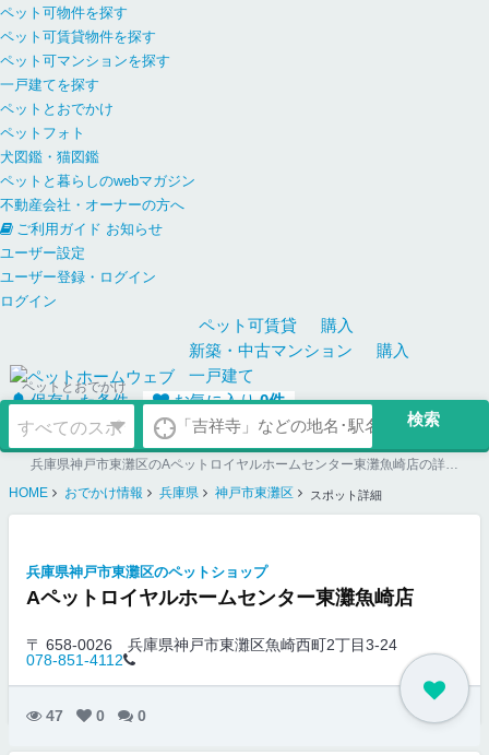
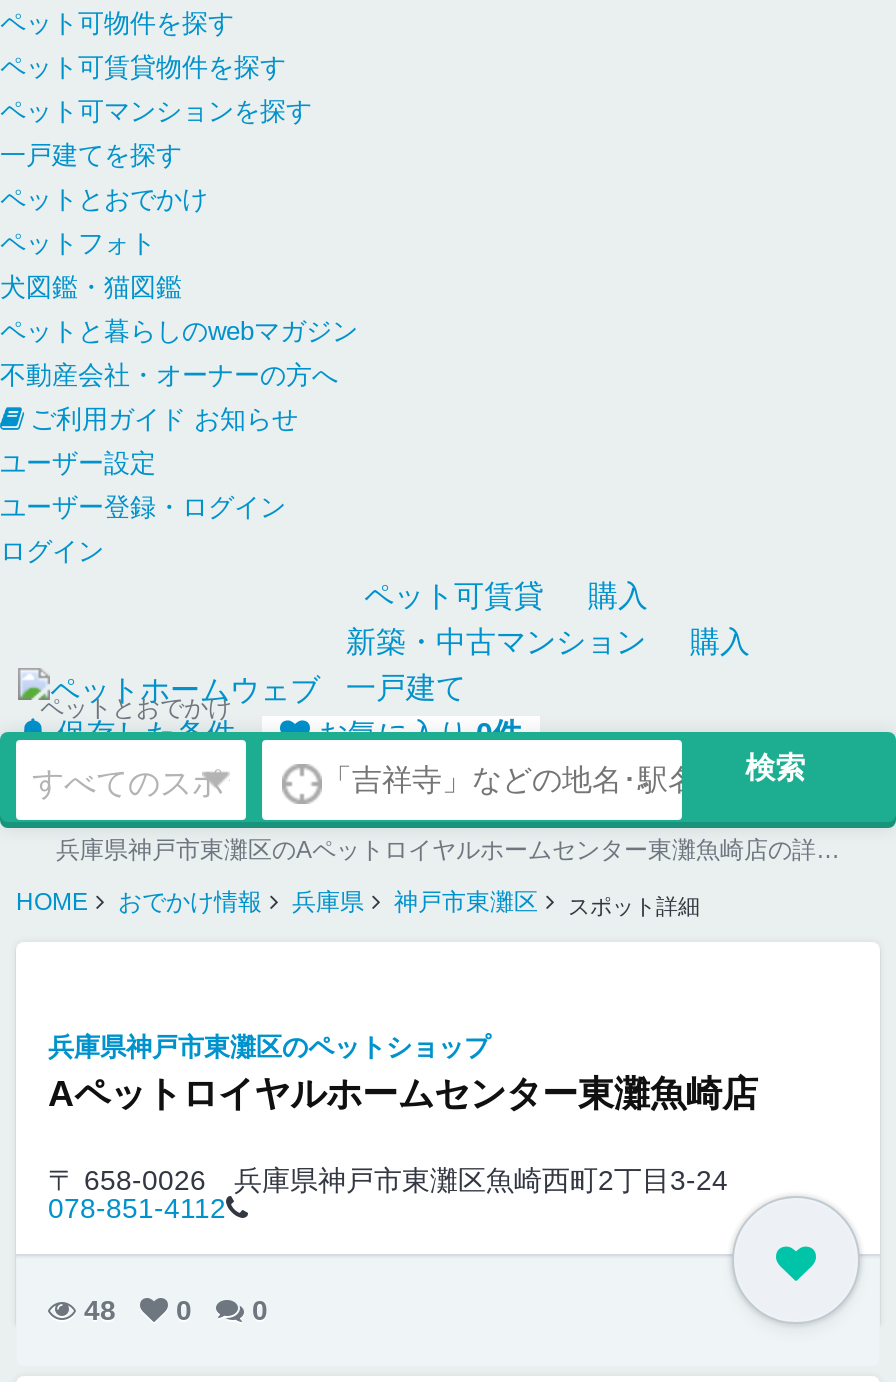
[46,707,146,724] 47 0 0 -> [84,1294,268,1326] 48 0 0

